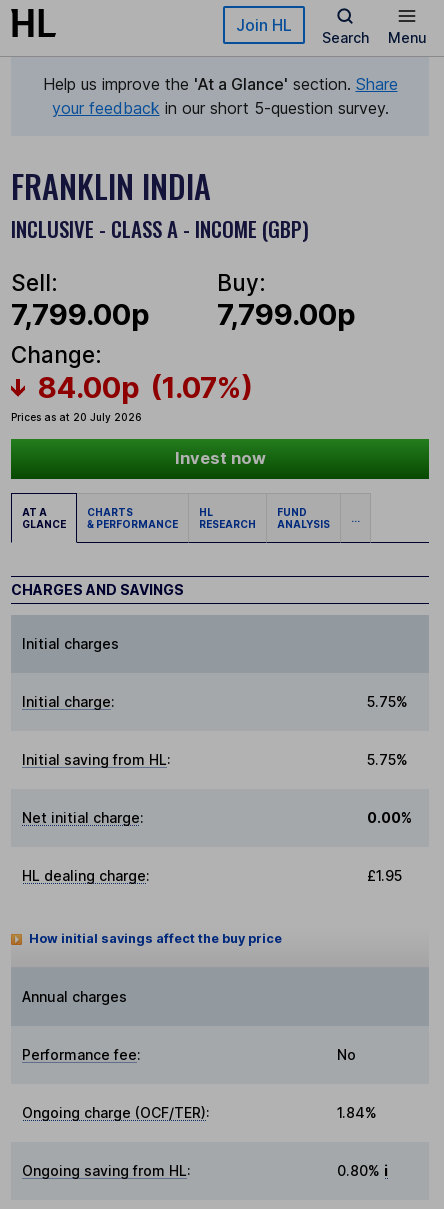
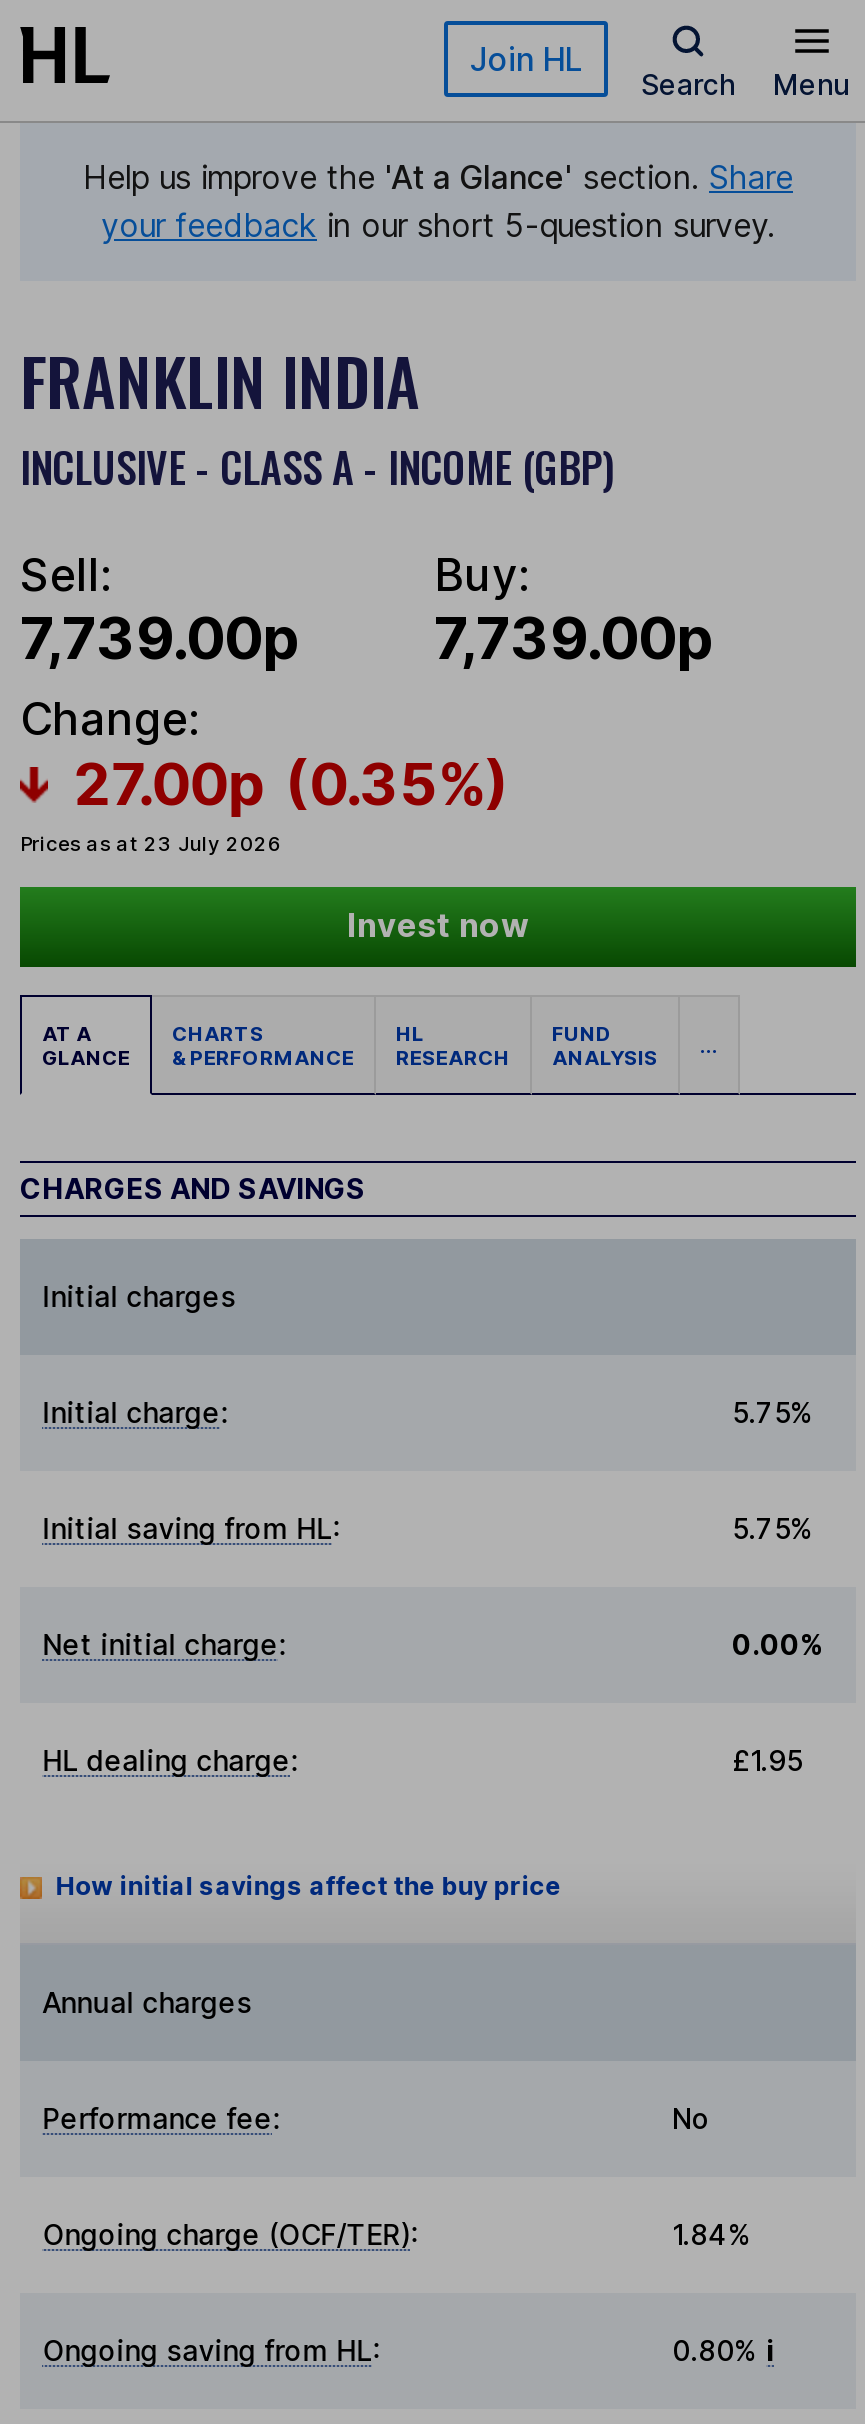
[11,297,150,332] 7,799.00p -> [20,604,300,674] 7,739.00p
[217,297,356,332] 7,799.00p -> [434,604,714,674] 7,739.00p
[11,370,253,423] 84.00p (1.07%) | Prices as at 20 July 2026 -> [20,748,509,855] 27.00p (0.35%) | Prices as at 23 July 2026

